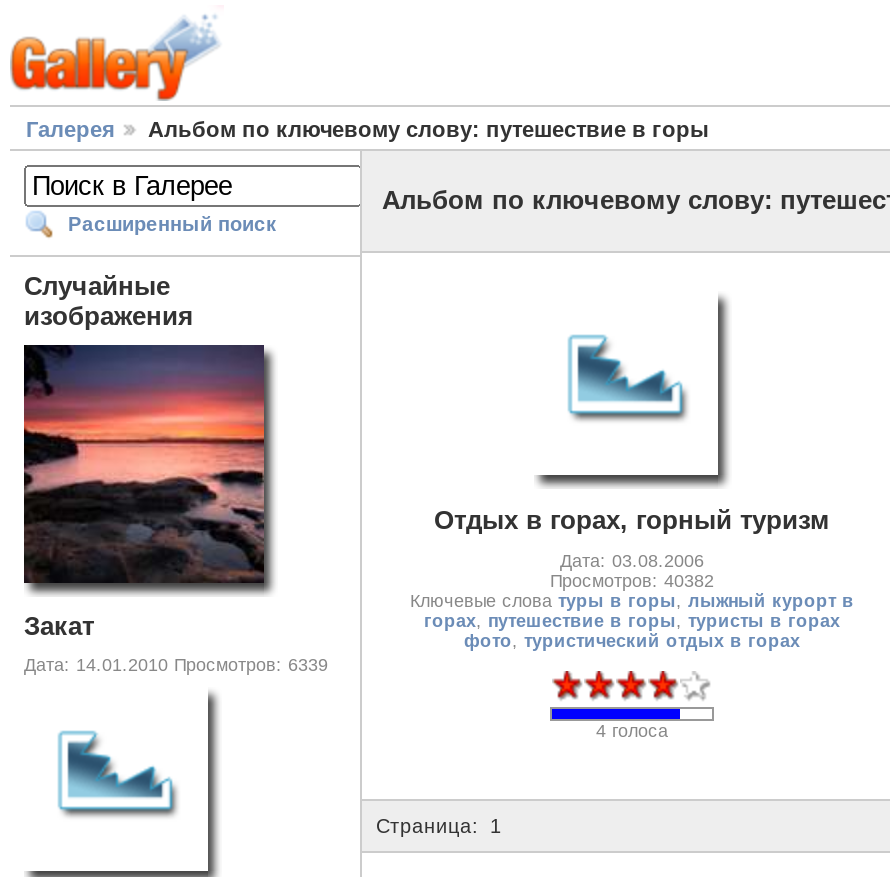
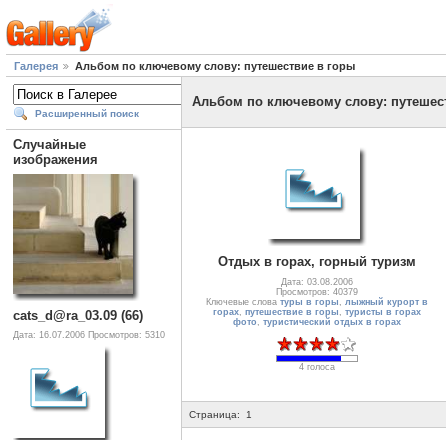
[22,343,266,641] [image] | Закат -> [12,173,143,323] [image] | cats_d@ra_03.09 (66)
[550,570,714,590] Просмотров: 40382 -> [276,287,358,297] Просмотров: 40379
[24,656,328,676] Дата: 14.01.2010 Просмотров: 6339 -> [13,330,165,340] Дата: 16.07.2006 Просмотров: 5310

